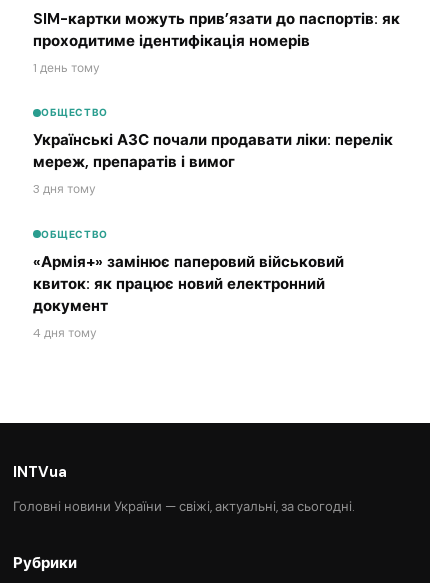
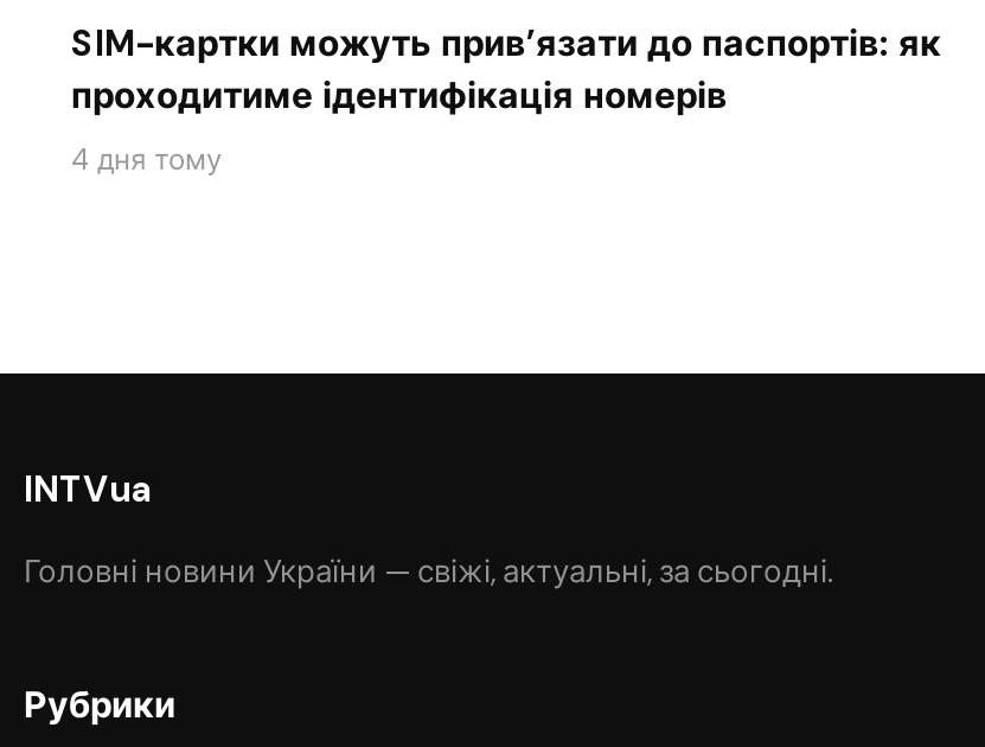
[33,60,393,316] 1 день тому | ОБЩЕСТВО | Українські АЗС почали продавати ліки: перелік | мереж, препаратів і вимог | 3 дня тому | ОБЩЕСТВО | «Армія+» замінює паперовий військовий | квиток: як працює новий електронний | документ -> none

